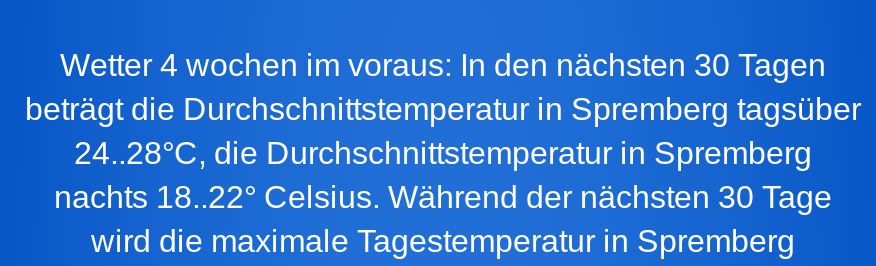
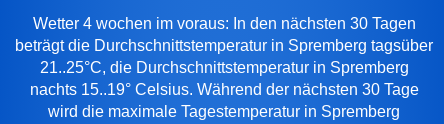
[74,136,812,170] 24..28°C, die Durchschnittstemperatur in Spremberg -> [39,59,408,76] 21..25°C, die Durchschnittstemperatur in Spremberg
[54,180,832,214] nachts 18..22° Celsius. Während der nächsten 30 Tage -> [29,81,418,98] nachts 15..19° Celsius. Während der nächsten 30 Tage

